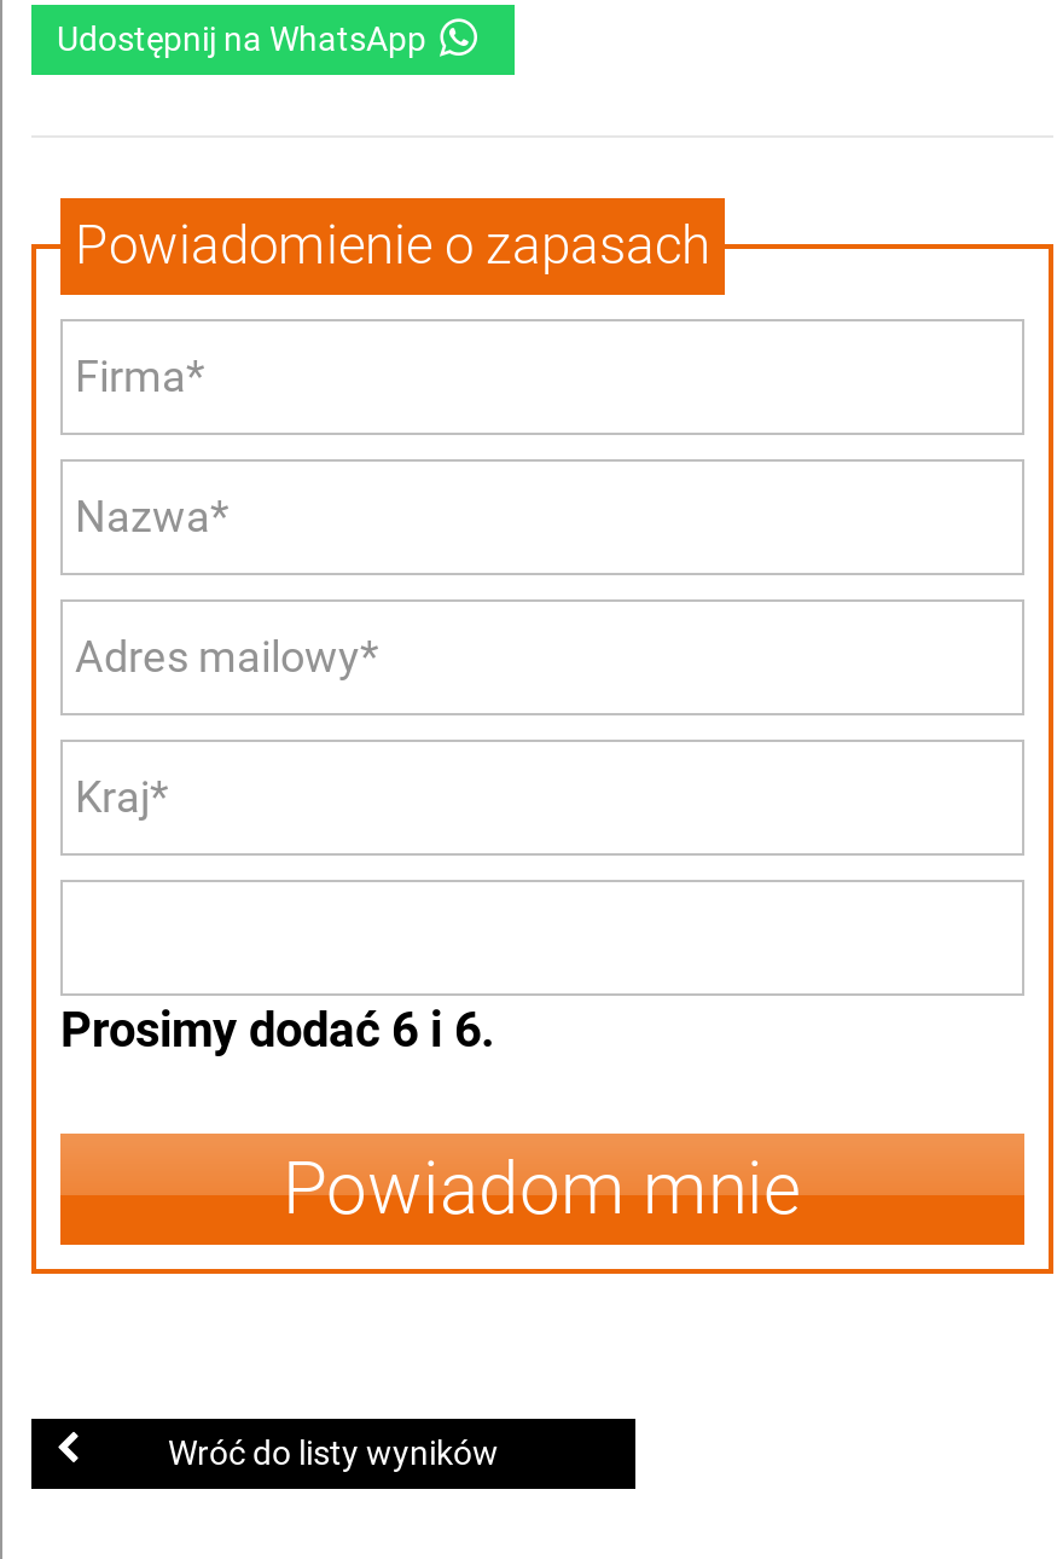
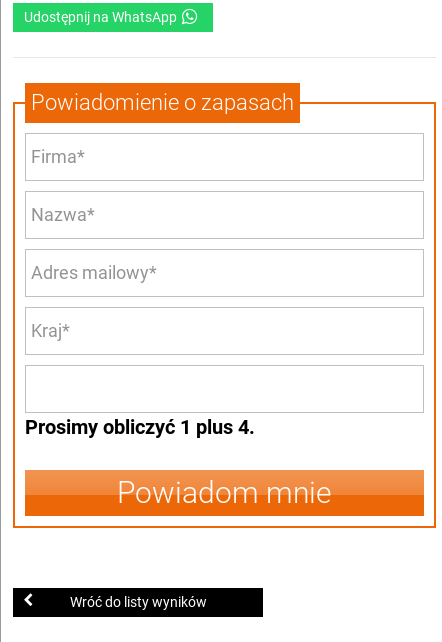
[60,1000,495,1058] Prosimy dodać 6 i 6. -> [25,415,255,439] Prosimy obliczyć 1 plus 4.

